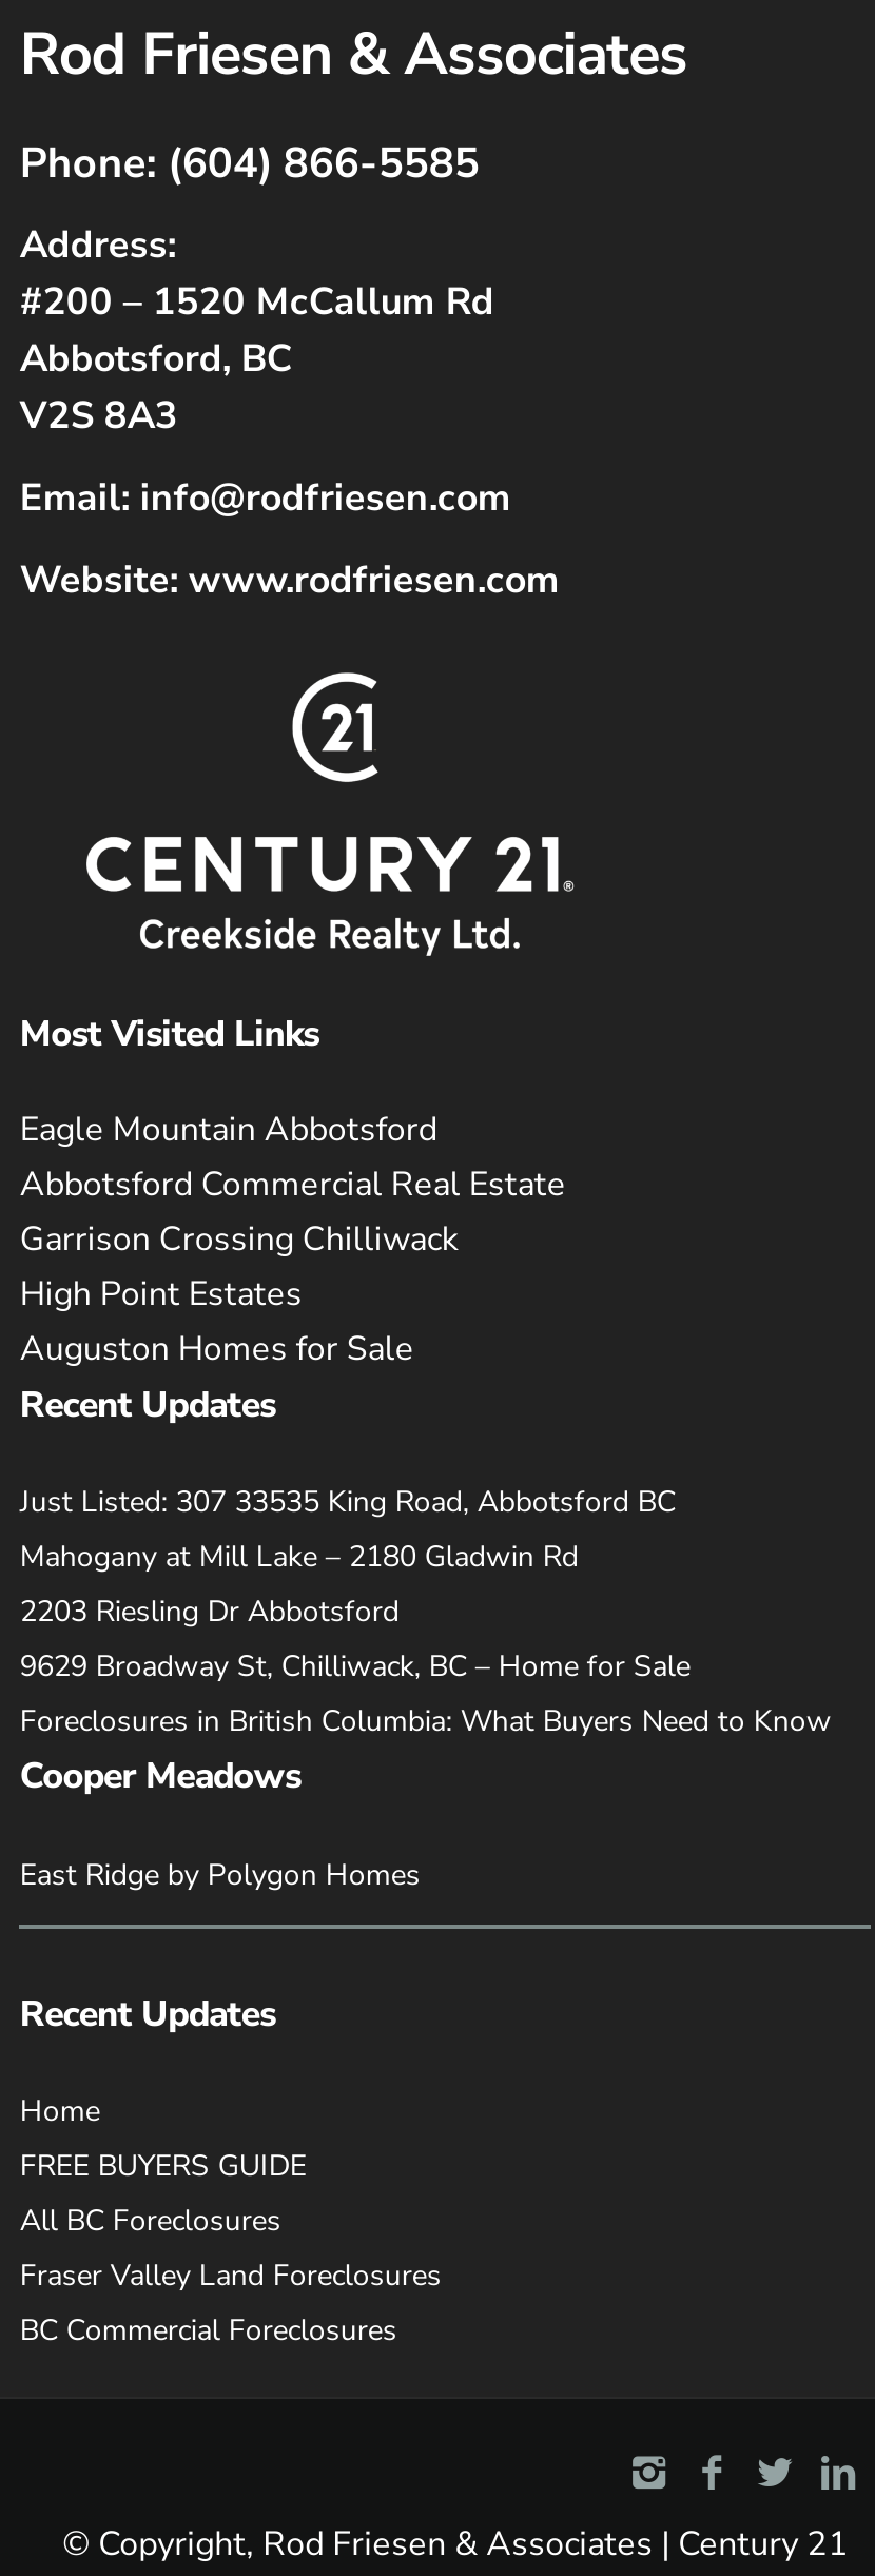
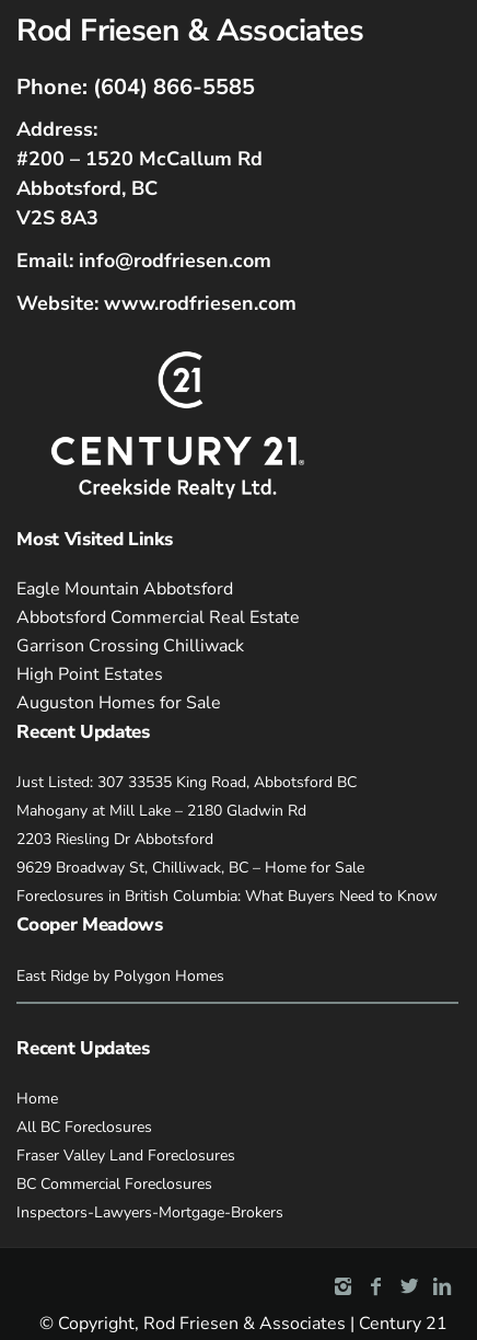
[20,2147,307,2187] FREE BUYERS GUIDE -> none
moved [20,2202,442,2351] -> [17,1117,236,1195]: All BC Foreclosures | Fraser Valley Land Foreclosures | BC Commercial Foreclosures
none -> [17,1202,284,1223] Inspectors-Lawyers-Mortgage-Brokers

